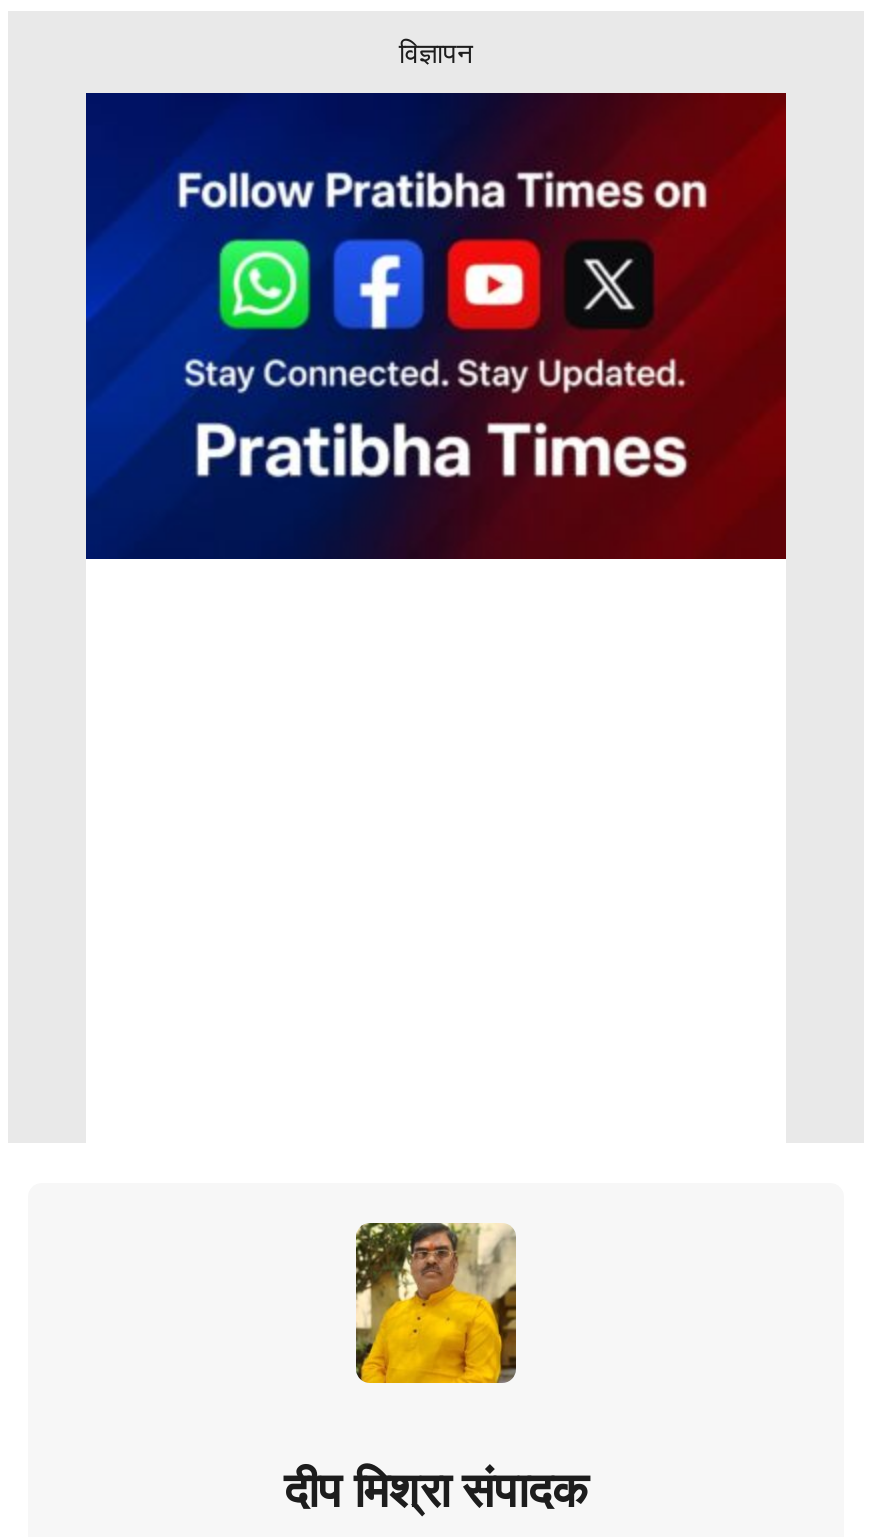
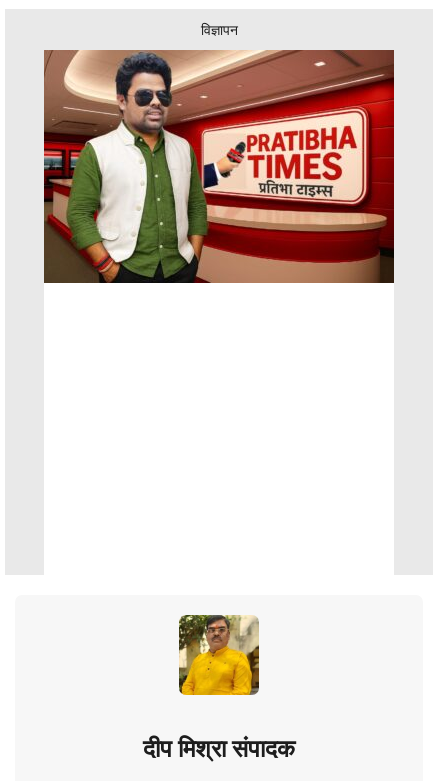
[84,91,786,561] [image] -> [43,49,394,284] [image]

